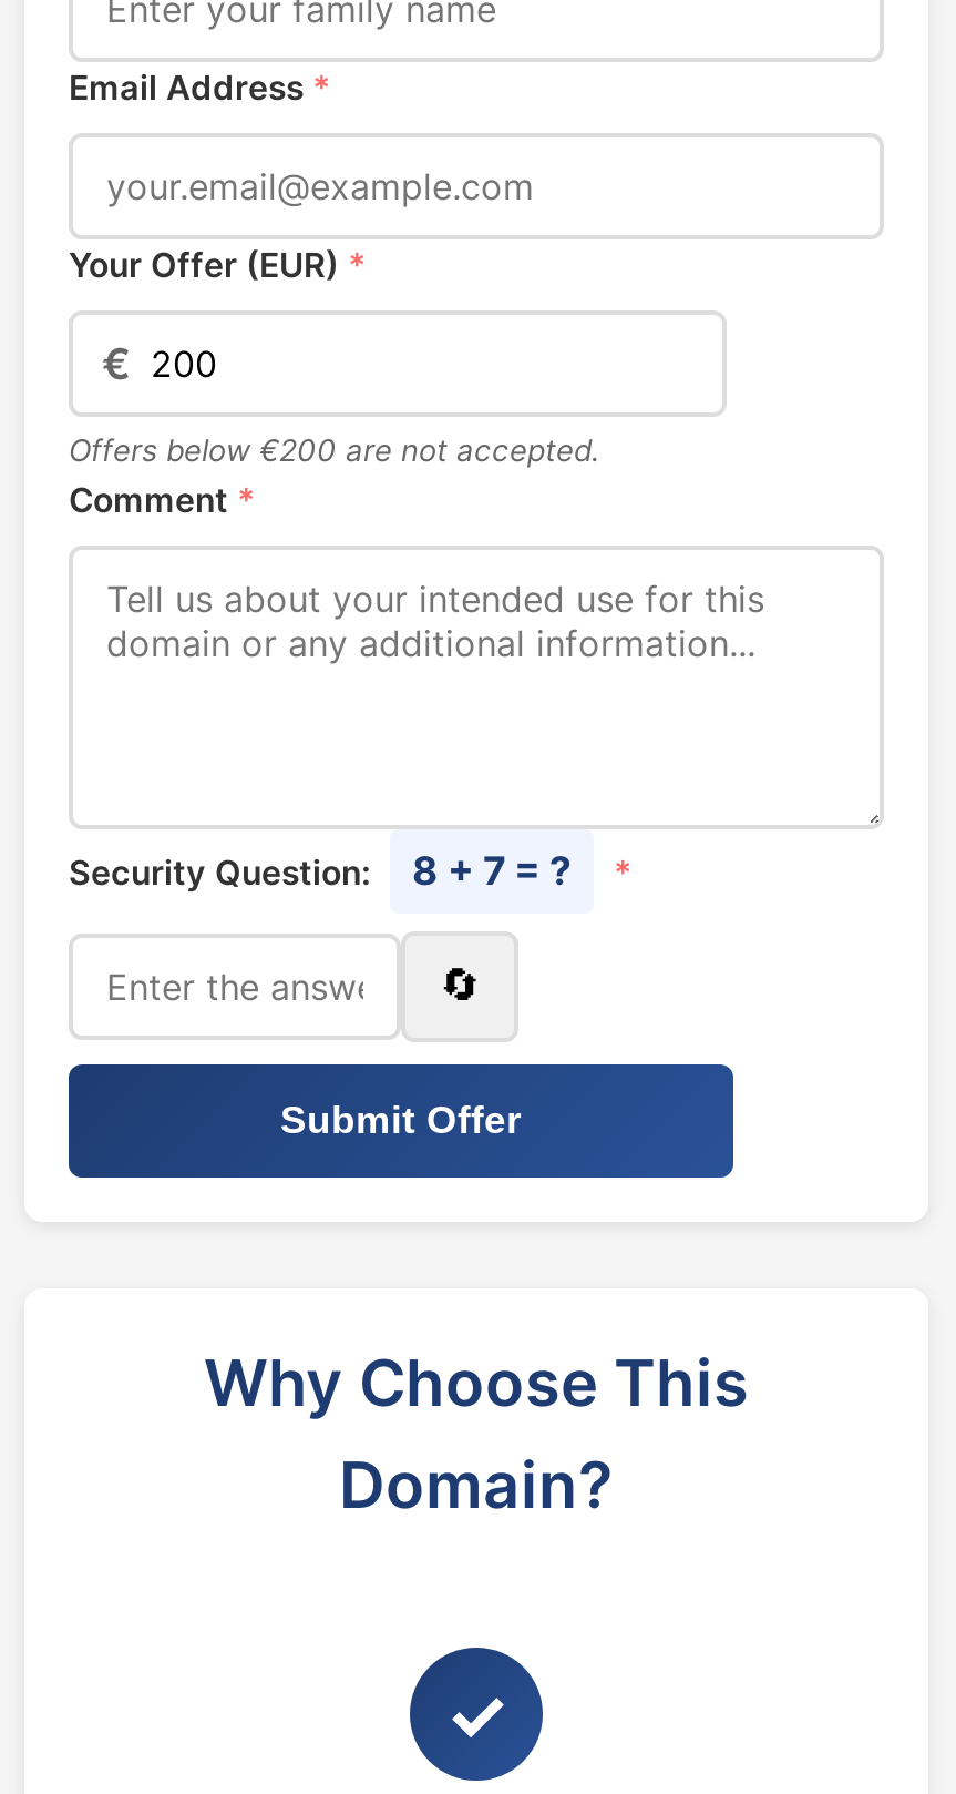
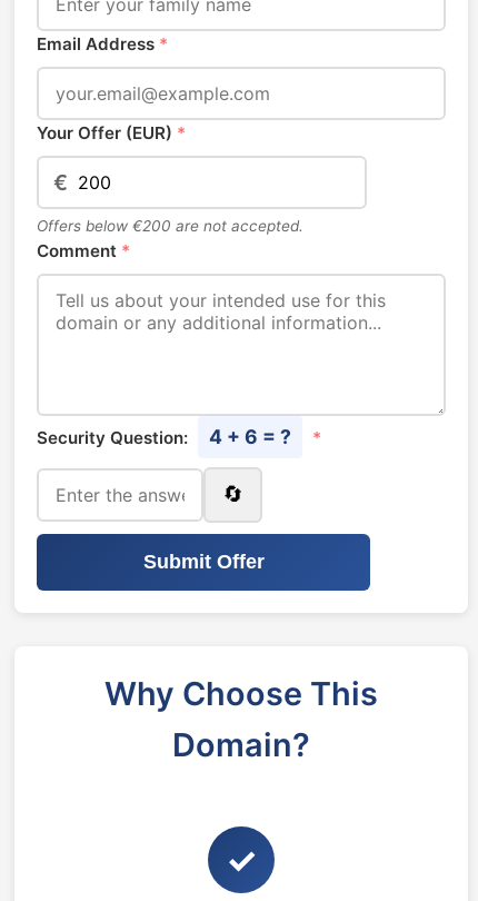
[412,847,572,894] 8 + 7 = ? -> [209,425,291,448] 4 + 6 = ?

